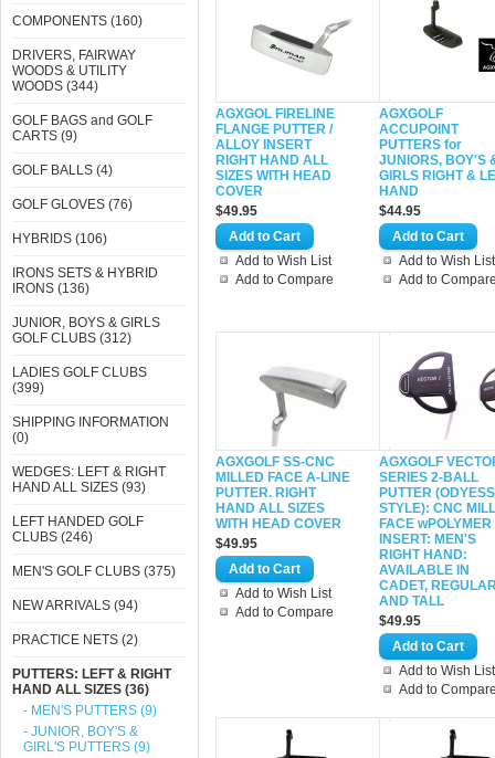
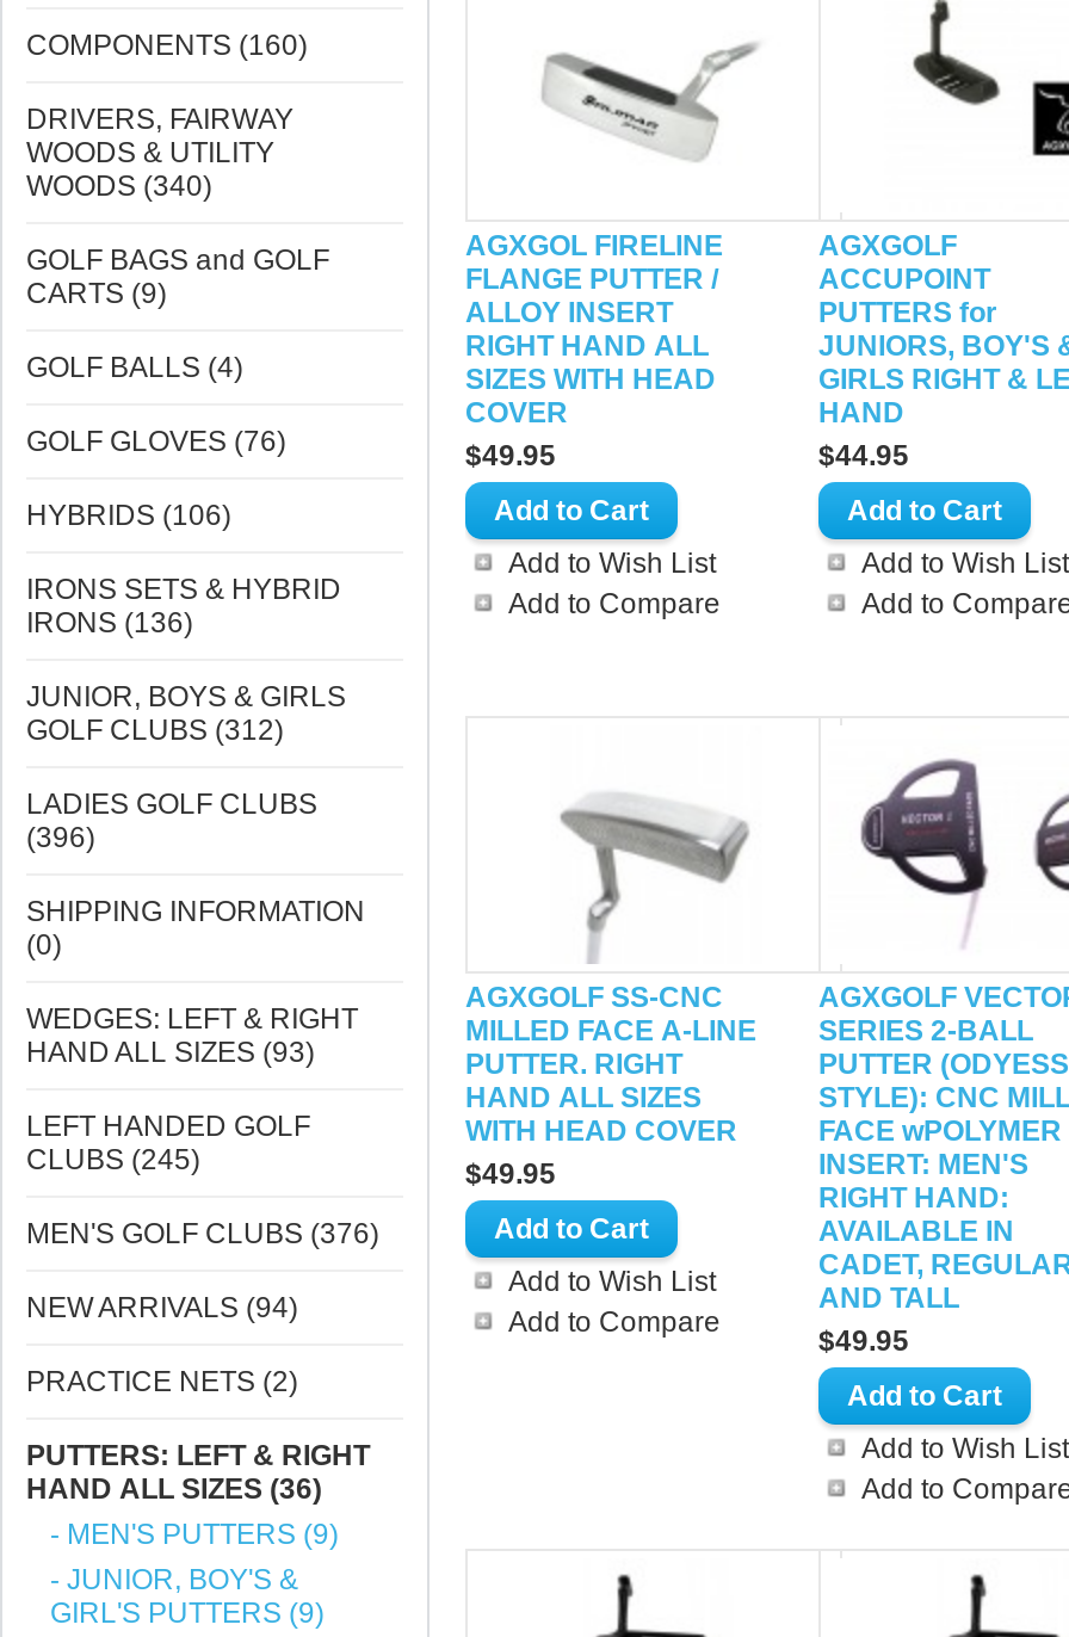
[12,78,98,94] WOODS (344) -> [26,169,212,203] WOODS (340)
[12,380,44,396] (399) -> [26,821,95,854] (396)
[12,529,93,545] CLUBS (246) -> [26,1143,200,1176] CLUBS (245)
[12,564,176,579] MEN'S GOLF CLUBS (375) -> [26,1217,379,1250] MEN'S GOLF CLUBS (376)

